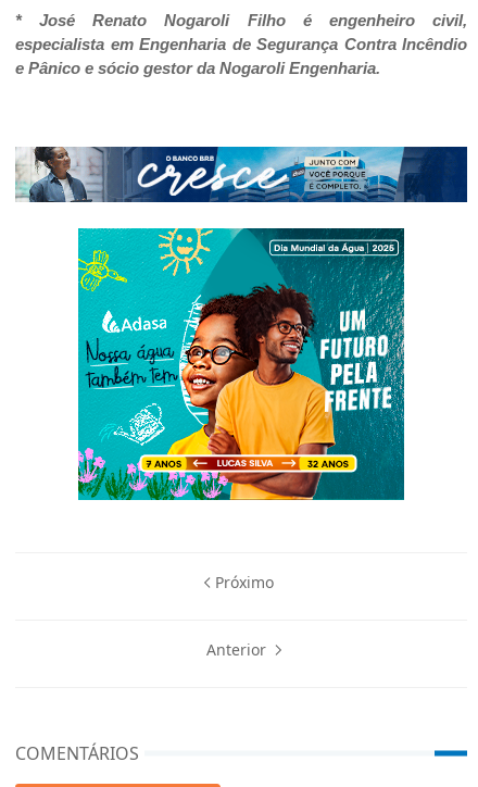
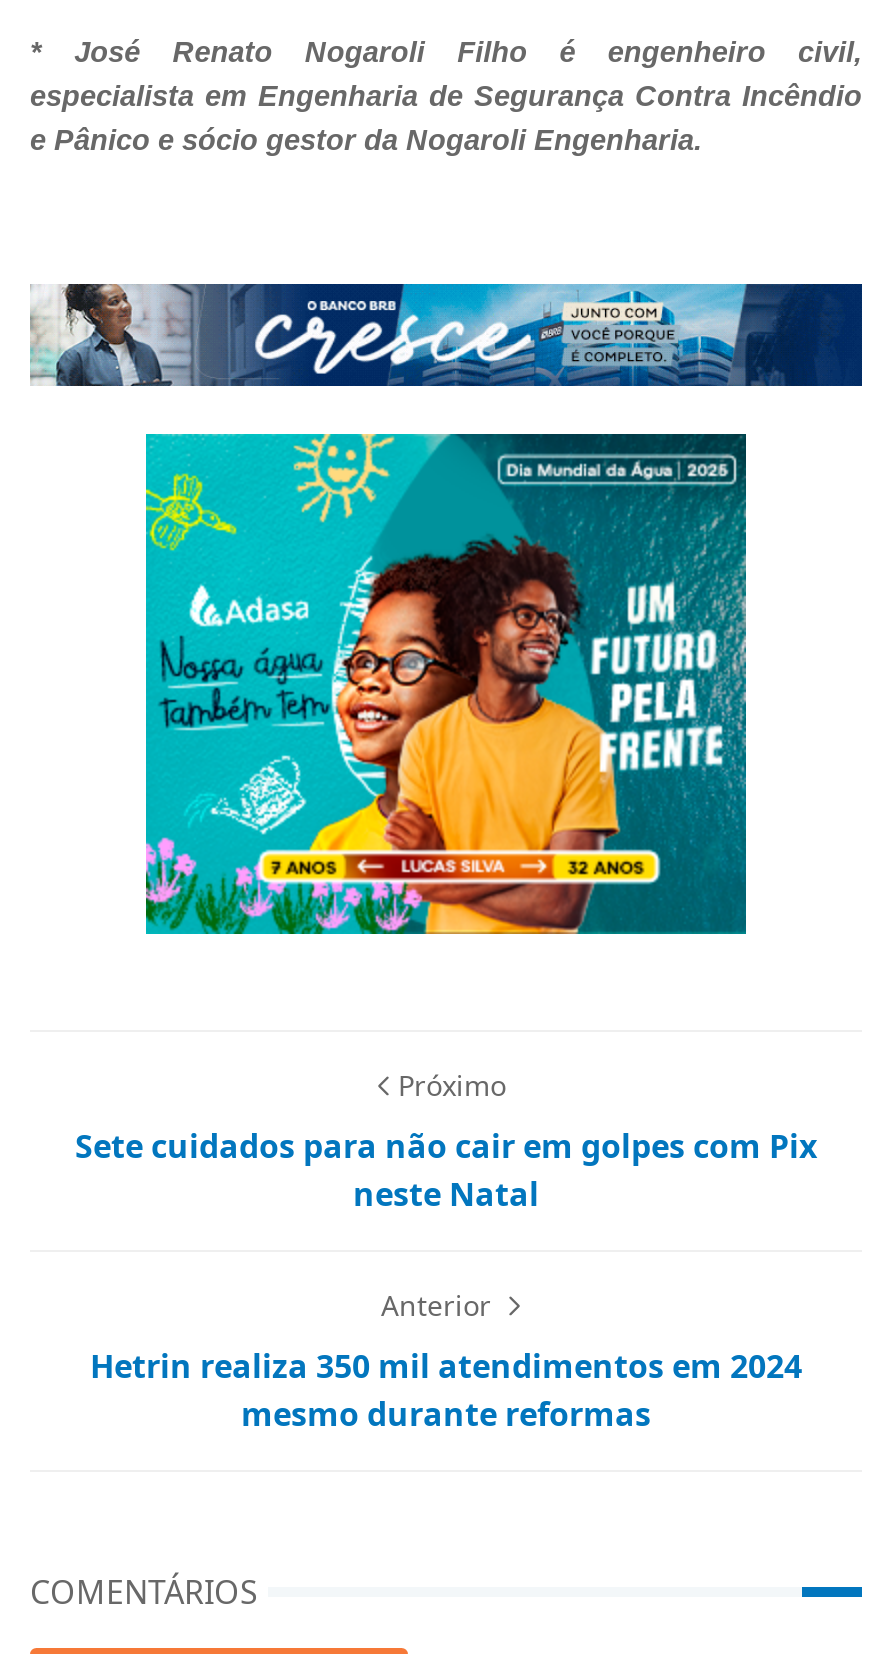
none -> [75,1125,817,1217] Sete cuidados para não cair em golpes com Pix | neste Natal
none -> [90,1345,802,1437] Hetrin realiza 350 mil atendimentos em 2024 | mesmo durante reformas

